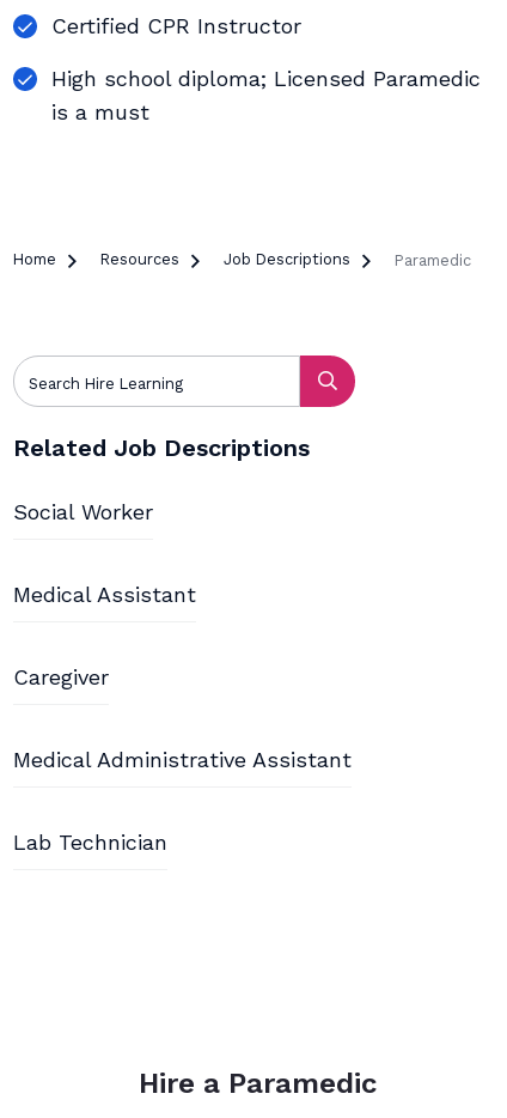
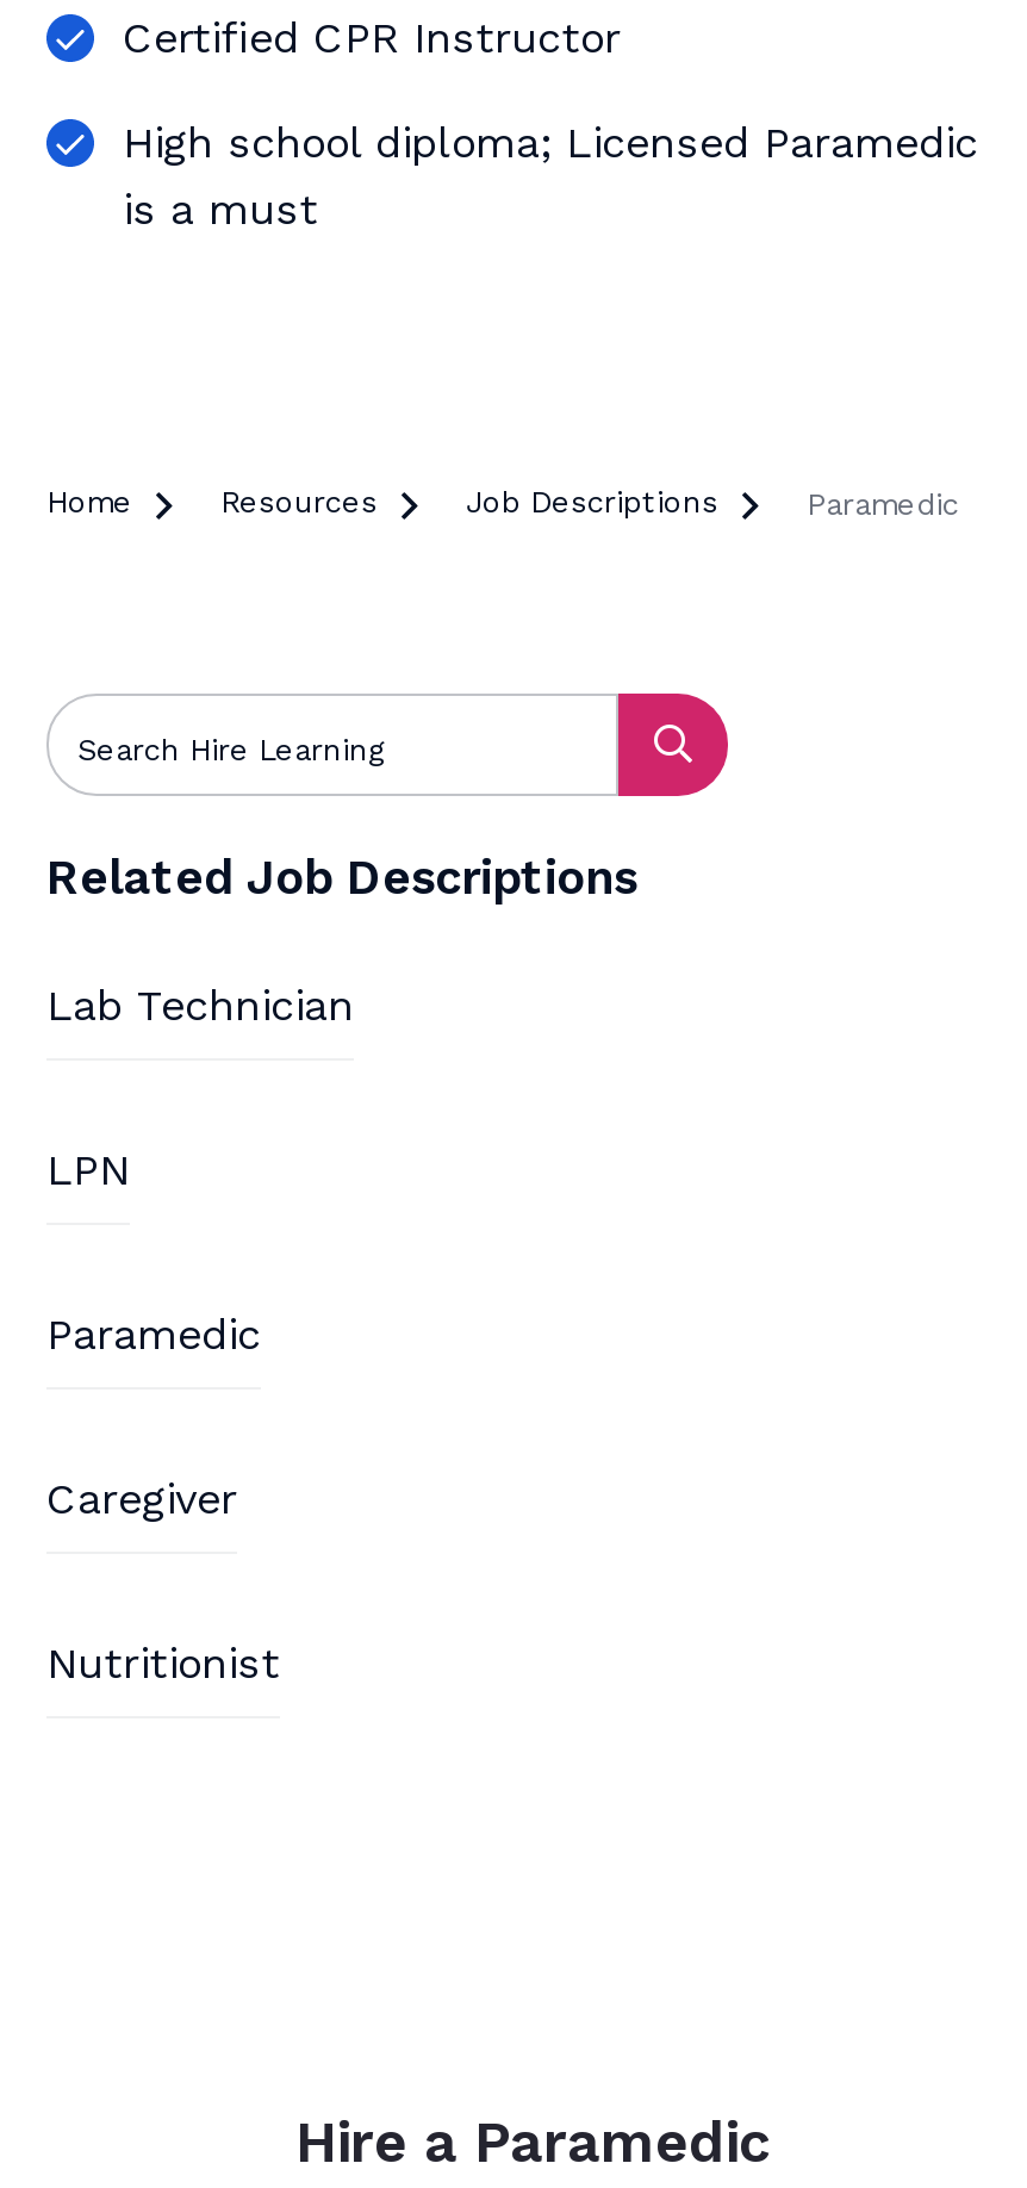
[13,499,196,606] Social Worker | Medical Assistant -> [46,1143,261,1358] LPN | Paramedic
moved [13,664,109,689] -> [46,1472,237,1522]: Caregiver
[13,746,352,772] Medical Administrative Assistant -> [46,1636,280,1687] Nutritionist
moved [13,829,167,854] -> [46,979,354,1029]: Lab Technician

